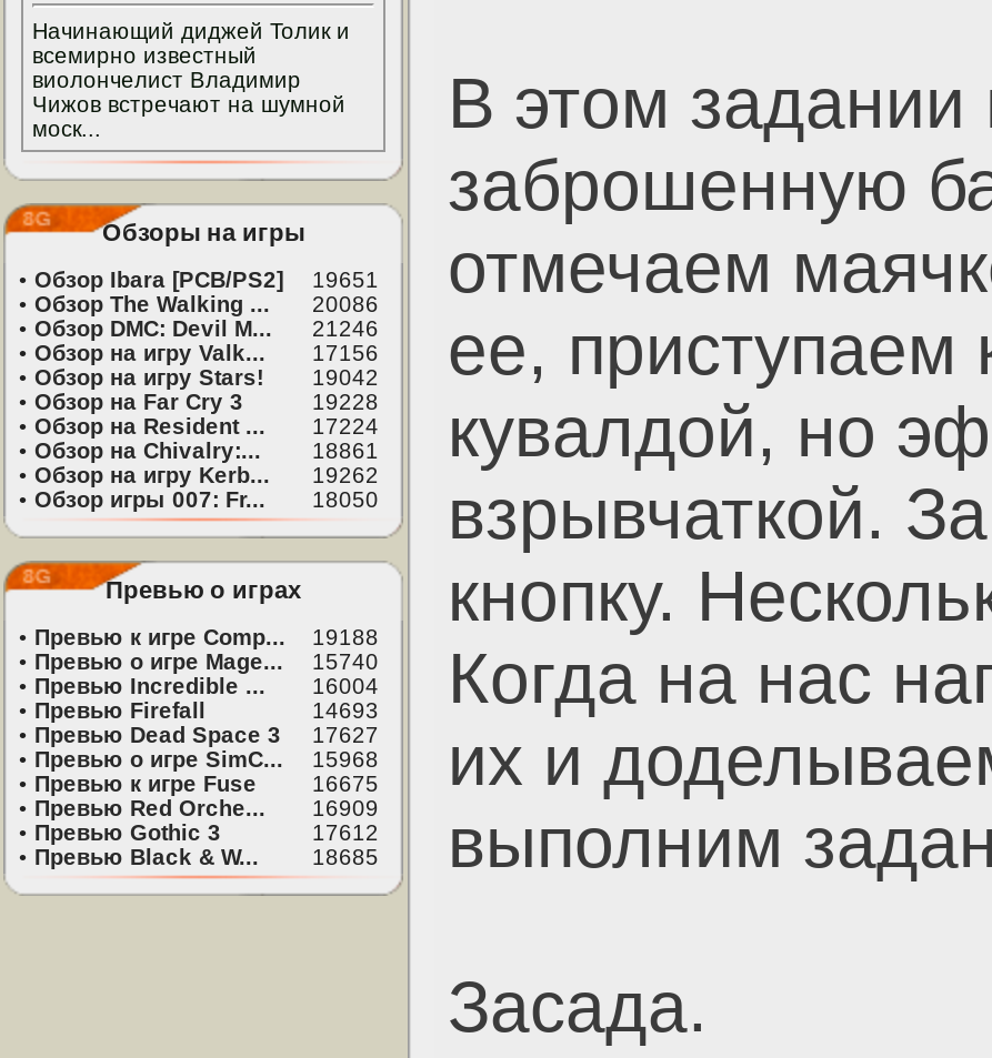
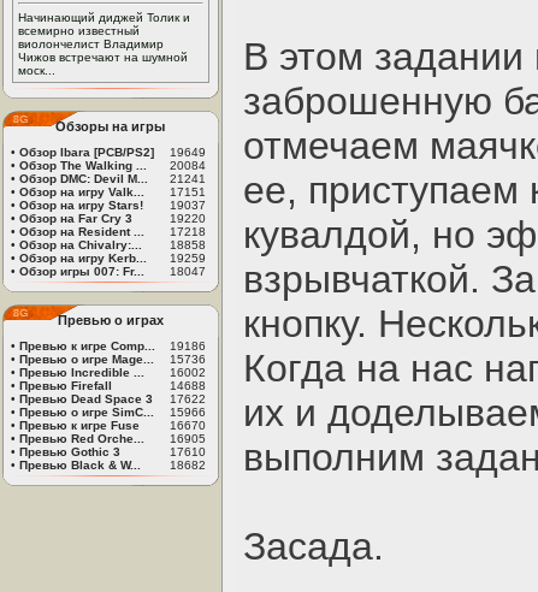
[19,268,379,292] • Обзор Ibara [PCB/PS2] 19651 -> [11,146,206,159] • Обзор Ibara [PCB/PS2] 19649
[19,292,379,316] • Обзор The Walking ... 20086 -> [11,159,206,172] • Обзор The Walking ... 20084
[19,316,379,341] • Обзор DMC: Devil M... 21246 -> [11,172,206,185] • Обзор DMC: Devil M... 21241
[19,341,379,365] • Обзор на игру Valk... 17156 -> [11,185,206,199] • Обзор на игру Valk... 17151
[19,365,379,390] • Обзор на игру Stars! 19042 -> [11,199,206,212] • Обзор на игру Stars! 19037
[312,390,379,414] 19228 -> [170,212,206,225] 19220
[19,414,379,439] • Обзор на Resident ... 17224 -> [11,225,206,238] • Обзор на Resident ... 17218
[312,439,379,463] 18861 -> [170,238,206,251] 18858
[19,463,379,487] • Обзор на игру Kerb... 19262 -> [11,251,206,265] • Обзор на игру Kerb... 19259
[19,487,379,512] • Обзор игры 007: Fr... 18050 -> [11,265,206,278] • Обзор игры 007: Fr... 18047
[19,625,379,649] • Превью к игре Comp... 19188 -> [11,339,206,353] • Превью к игре Comp... 19186
[19,649,379,674] • Превью о игре Mage... 15740 -> [11,353,206,366] • Превью о игре Mage... 15736
[19,674,379,698] • Превью Incredible ... 16004 -> [11,366,206,379] • Превью Incredible ... 16002
[312,698,379,723] 14693 -> [170,379,206,392] 14688
[19,723,379,747] • Превью Dead Space 3 17627 -> [11,392,206,405] • Превью Dead Space 3 17622
[312,747,379,772] 15968 -> [170,405,206,419] 15966
[312,772,379,796] 16675 -> [170,419,206,432] 16670
[19,796,379,820] • Превью Red Orche... 16909 -> [11,432,206,445] • Превью Red Orche... 16905
[312,820,379,845] 17612 -> [170,445,206,458] 17610
[312,845,379,869] 18685 -> [170,458,206,472] 18682

